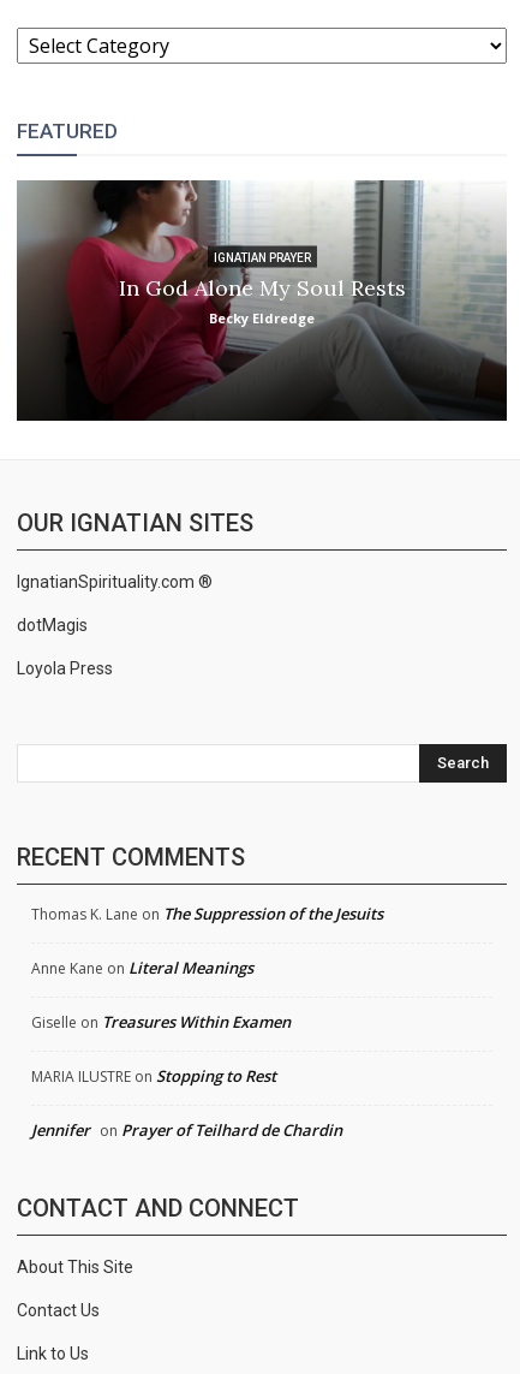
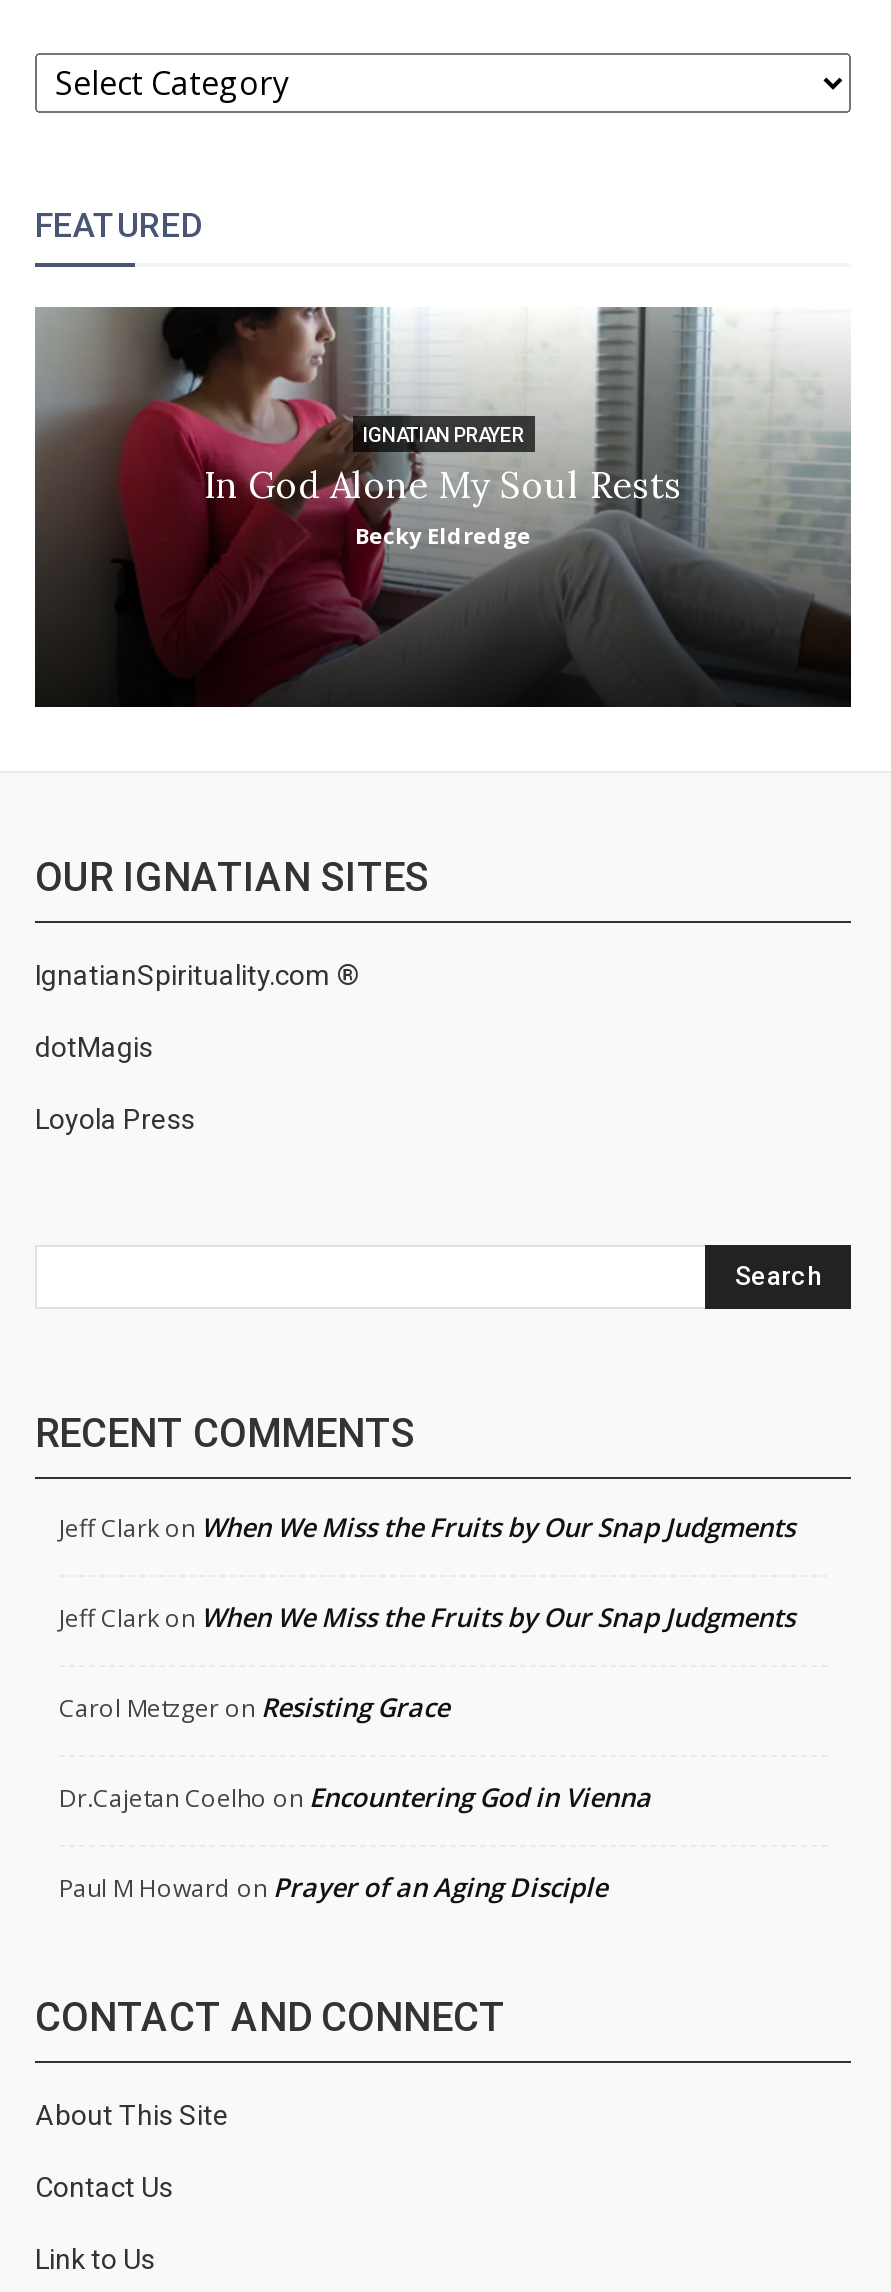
[31,903,383,925] Thomas K. Lane on The Suppression of the Jesuits -> [59,1510,795,1546] Jeff Clark on When We Miss the Fruits by Our Snap Judgments
[31,957,253,979] Anne Kane on Literal Meanings -> [59,1600,795,1636] Jeff Clark on When We Miss the Fruits by Our Snap Judgments
[31,1011,291,1033] Giselle on Treasures Within Examen -> [59,1690,449,1726] Carol Metzger on Resisting Grace
[31,1066,276,1087] MARIA ILUSTRE on Stopping to Rest -> [59,1780,651,1816] Dr.Cajetan Coelho on Encountering God in Vienna
[31,1120,342,1141] Jennifer on Prayer of Teilhard de Chardin -> [59,1870,607,1906] Paul M Howard on Prayer of an Aging Disciple

